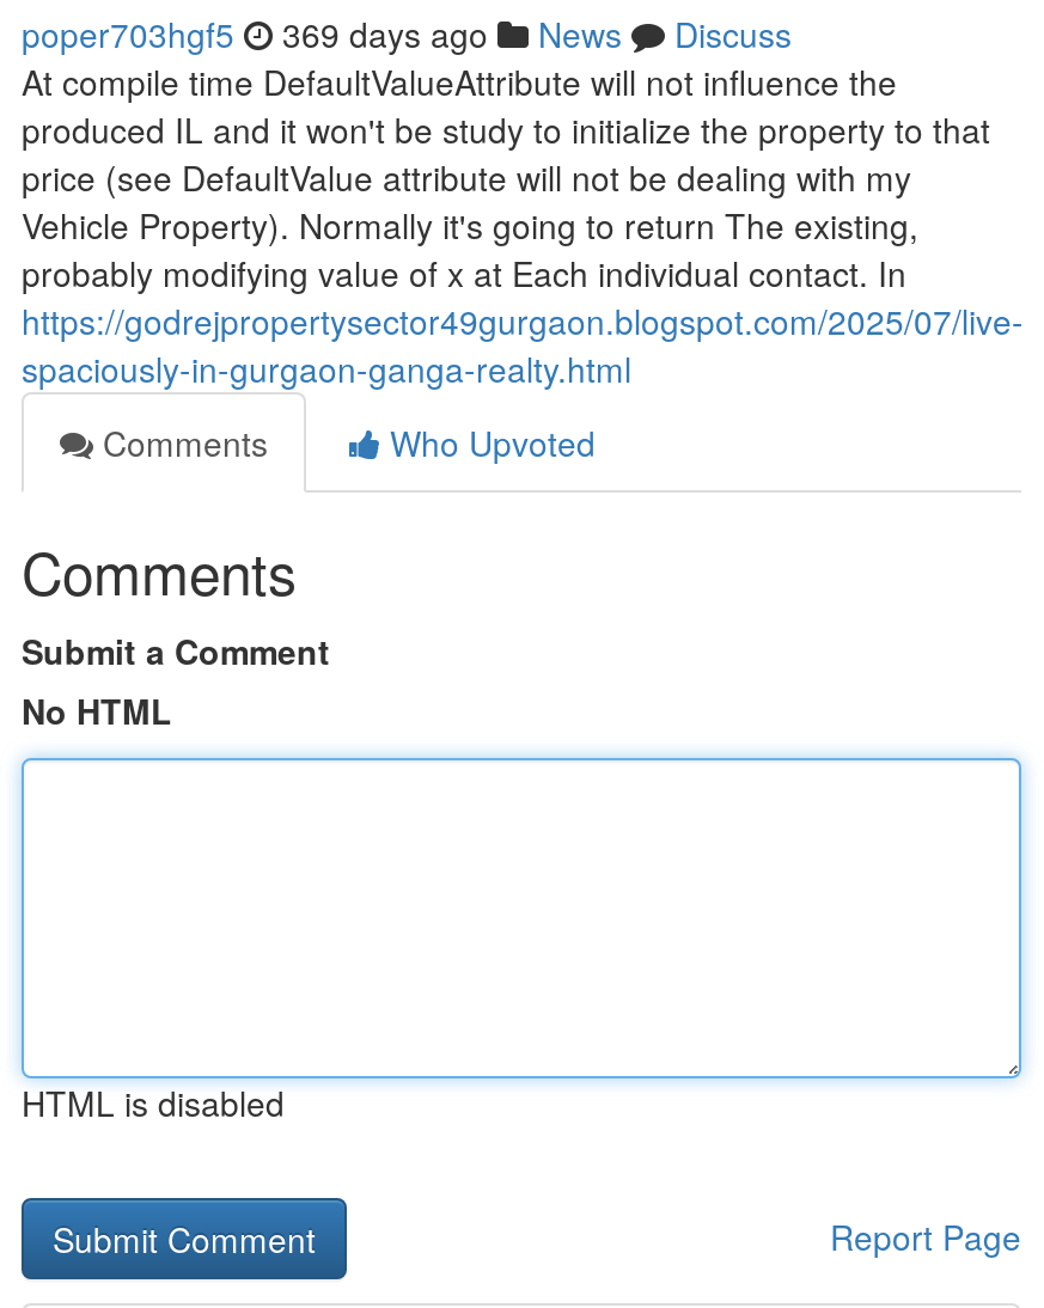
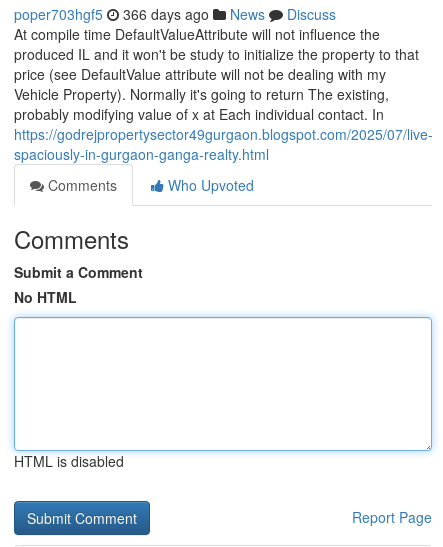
[22,10,792,57] poper703hgf5 369 days ago News Discuss -> [14,4,336,24] poper703hgf5 366 days ago News Discuss

